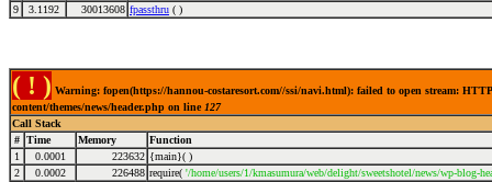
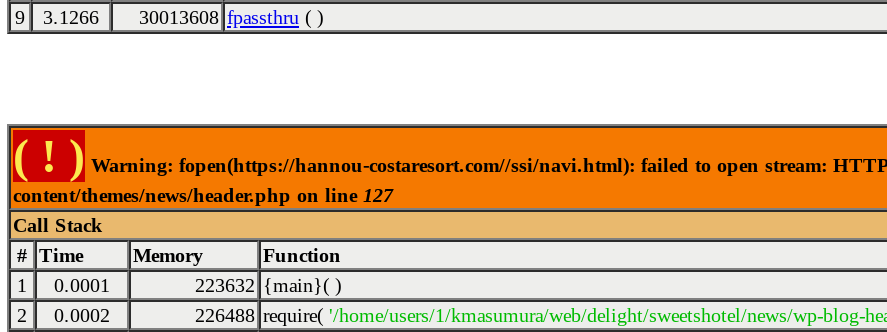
[13,3,182,15] 9 3.1192 30013608 fpassthru ( ) -> [15,6,323,28] 9 3.1266 30013608 fpassthru ( )

